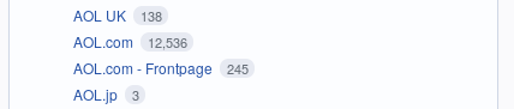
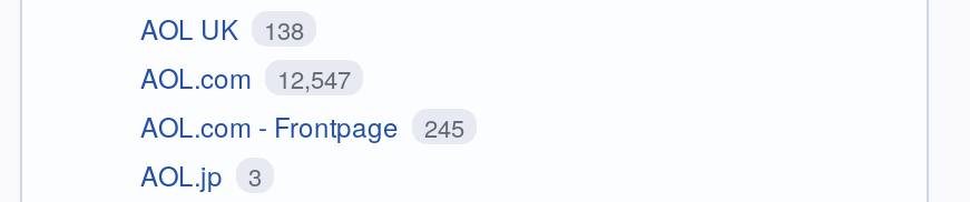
[73,31,187,51] AOL.com 12,536 -> [140,57,351,95] AOL.com 12,547

